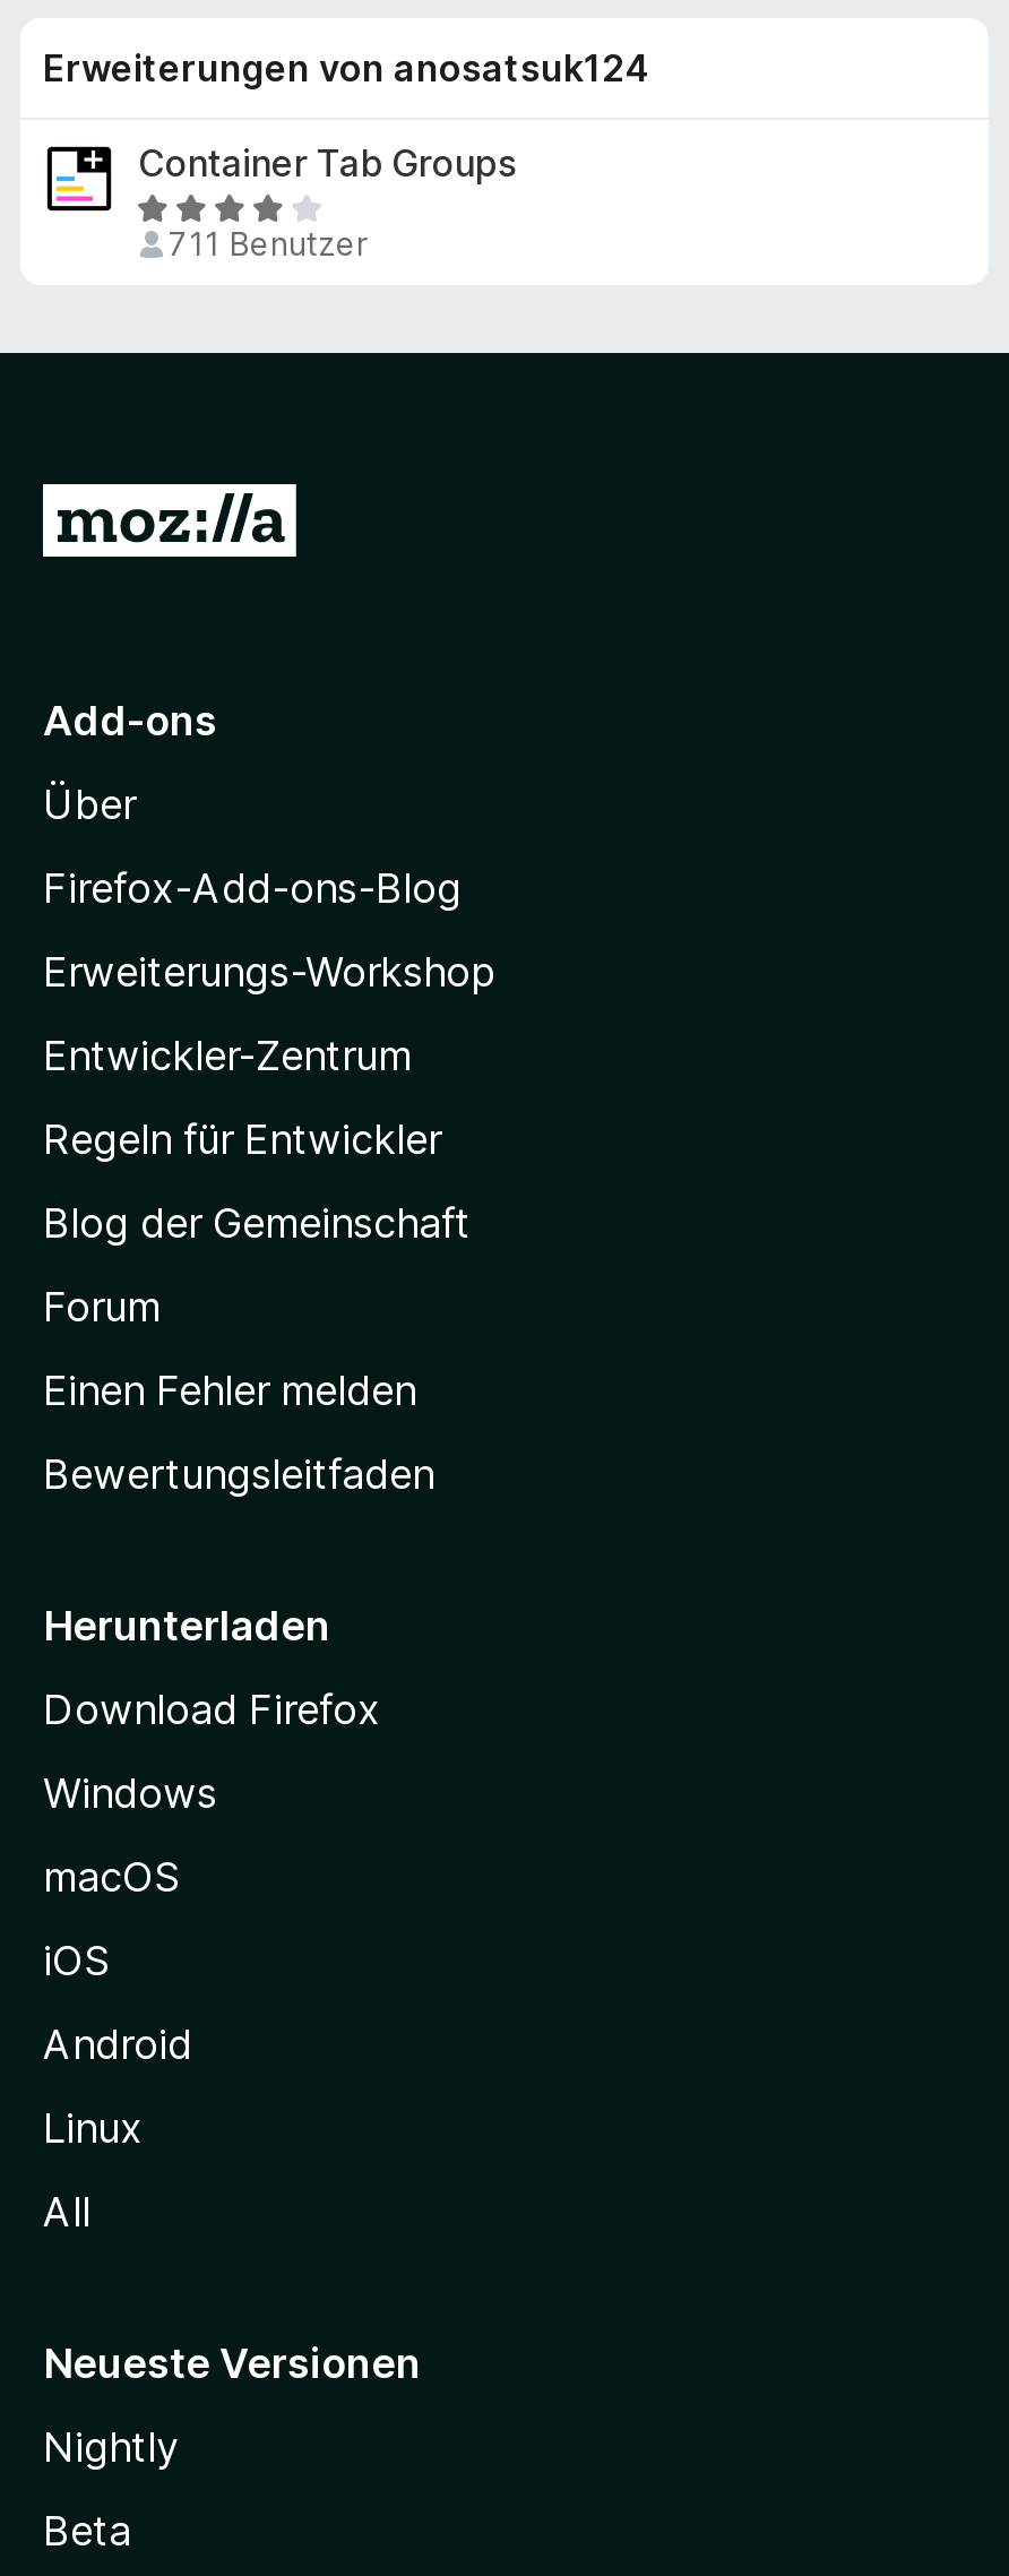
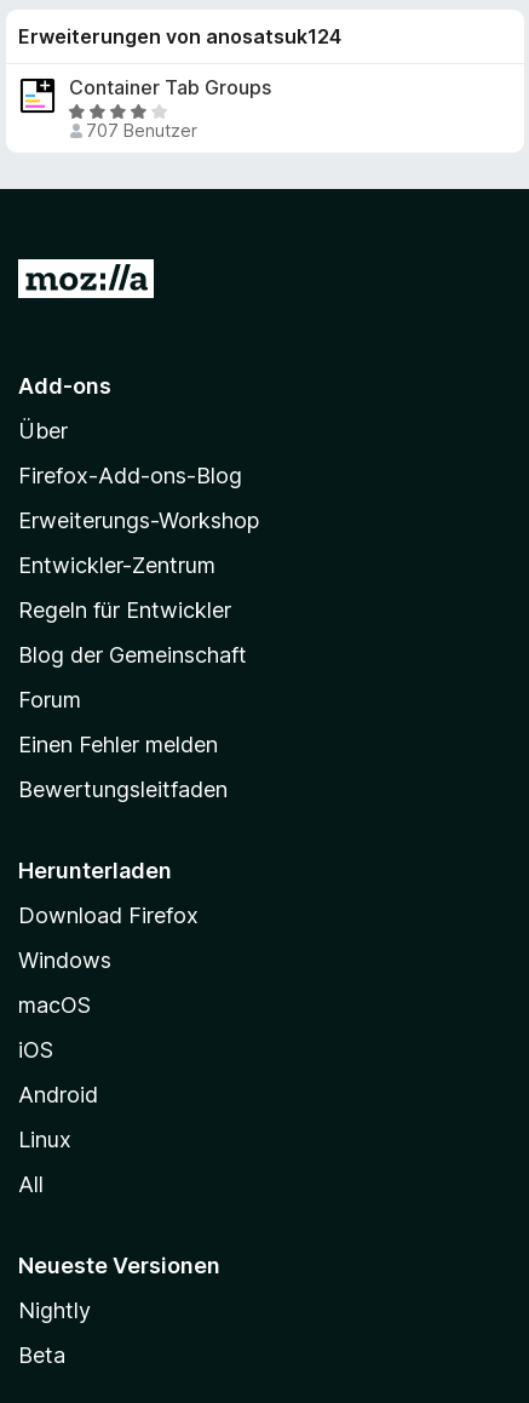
[169,224,368,262] 711 Benutzer -> [85,120,197,141] 707 Benutzer

